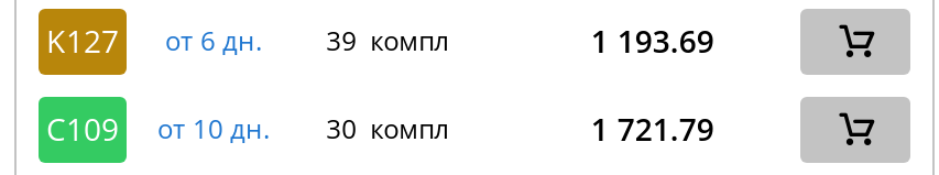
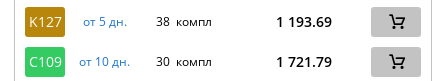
[165,21,262,58] от 6 дн. -> [82,12,126,29] от 5 дн.
[326,21,450,58] 39 компл -> [156,12,212,29] 38 компл

